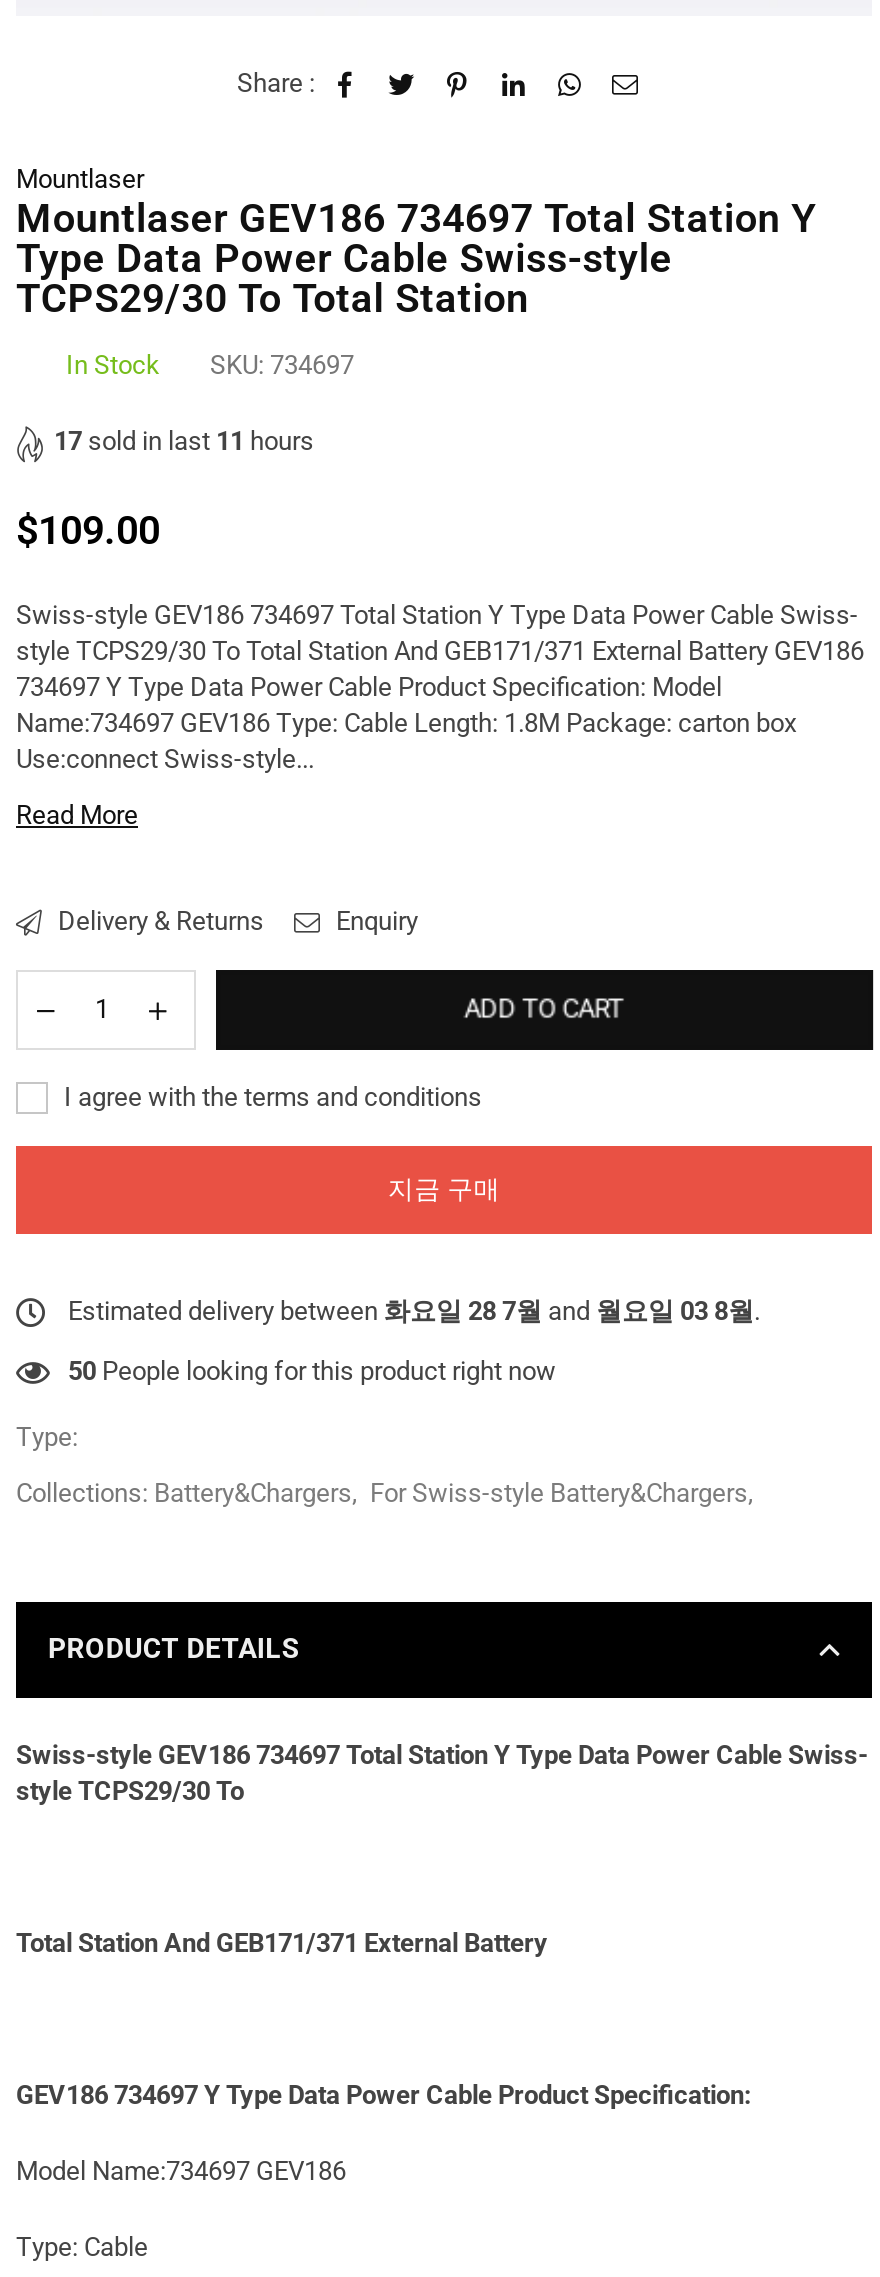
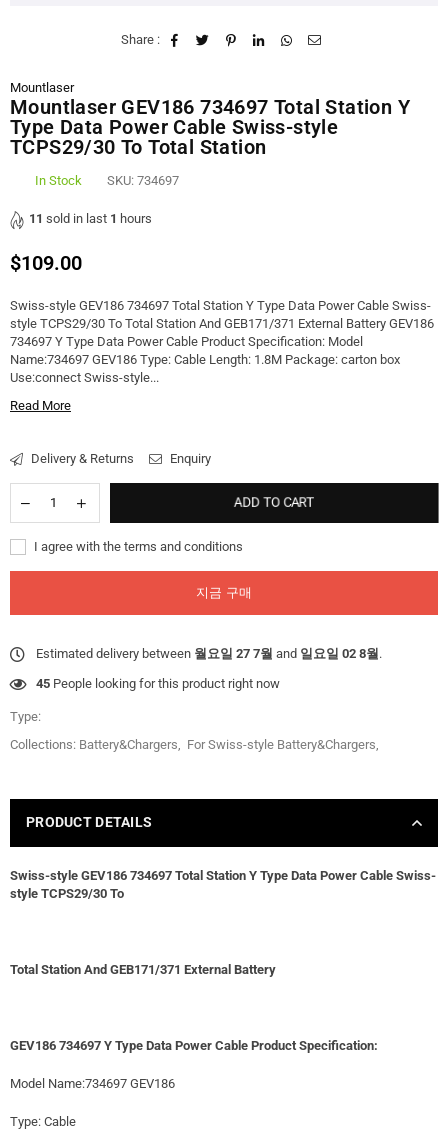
[54,426,314,456] 17 sold in last 11 hours -> [29,211,152,226] 11 sold in last 1 hours
[62,1295,760,1325] Estimated delivery between 화요일 28 7월 and 월요일 03 8월. -> [33,646,382,661] Estimated delivery between 월요일 27 7월 and 일요일 02 8월.
[68,1355,556,1385] 50 People looking for this product right now -> [36,676,280,691] 45 People looking for this product right now

